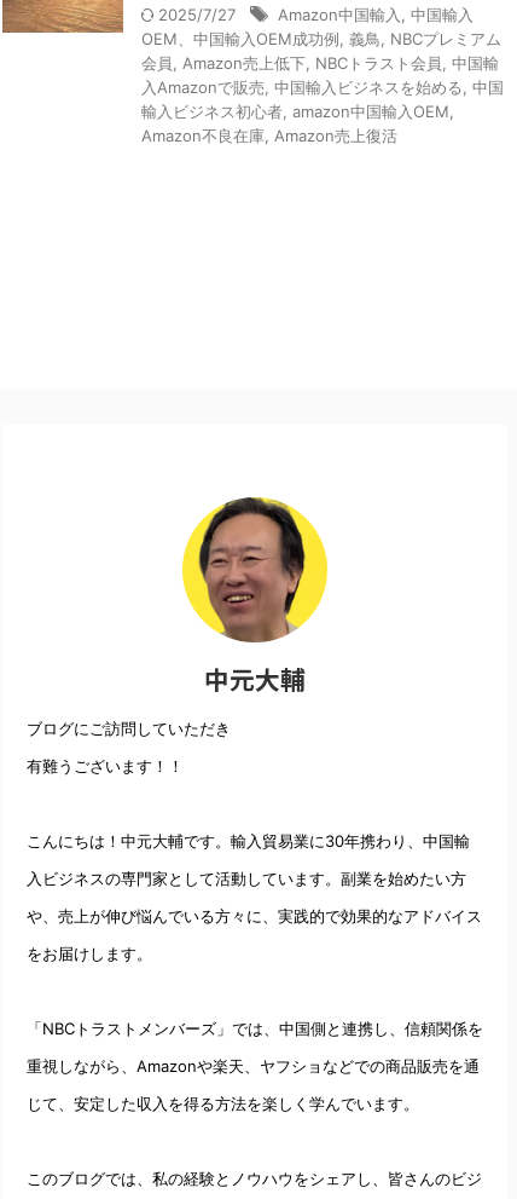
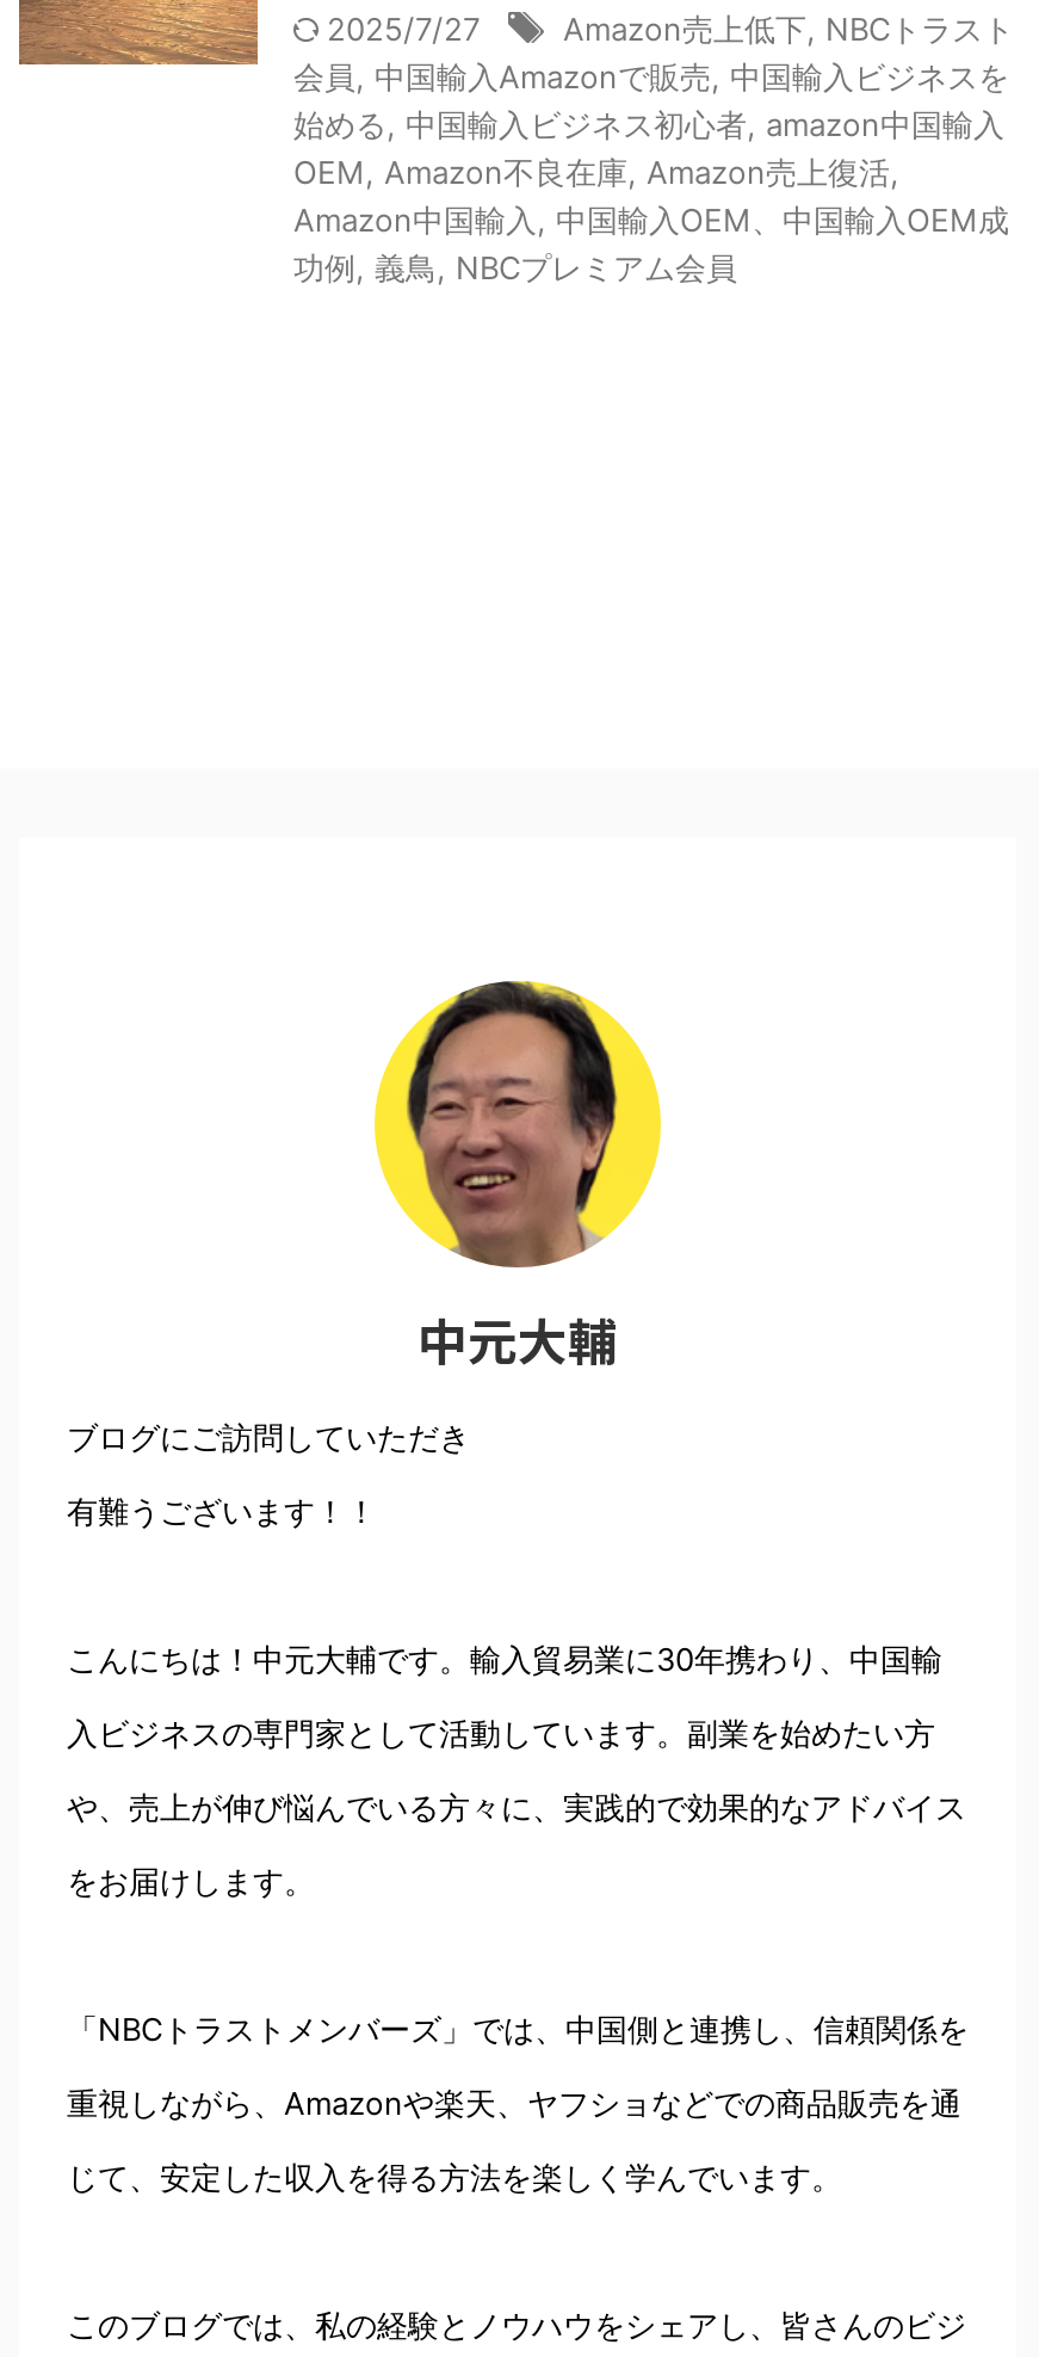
[141,5,504,145] Amazon中国輸入,中国輸入 | OEM、中国輸入OEM成功例,義鳥, NBCプレミアム | 会員, Amazon売上低下, NBCトラスト会員,中国輸 | 入Amazonで販売,中国輸入ビジネスを始める,中国 | 輸入ビジネス初心者, amazon中国輸入OEM, | Amazon不良在庫, Amazon売上復活 -> [293,10,1014,286] Amazon売上低下, NBCトラスト | 会員,中国輸入Amazonで販売,中国輸入ビジネスを | 始める,中国輸入ビジネス初心者, amazon中国輸入 | OEM, Amazon不良在庫, Amazon売上復活, | Amazon中国輸入,中国輸入OEM、中国輸入OEM成 | 功例,義鳥, NBCプレミアム会員

